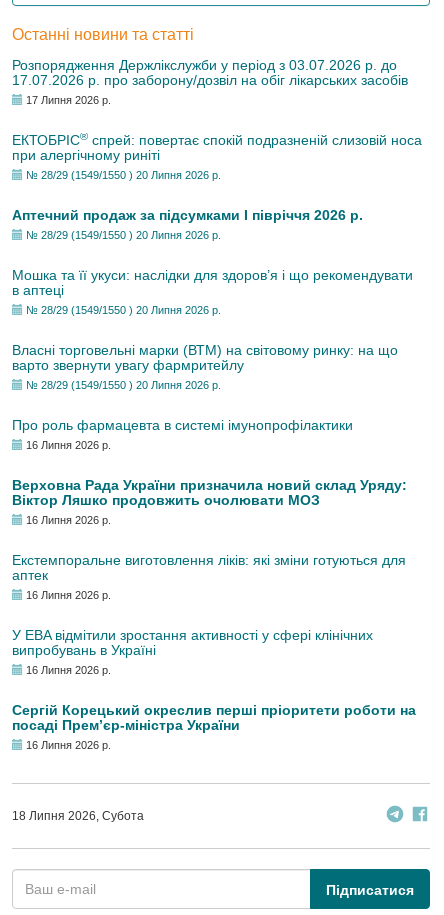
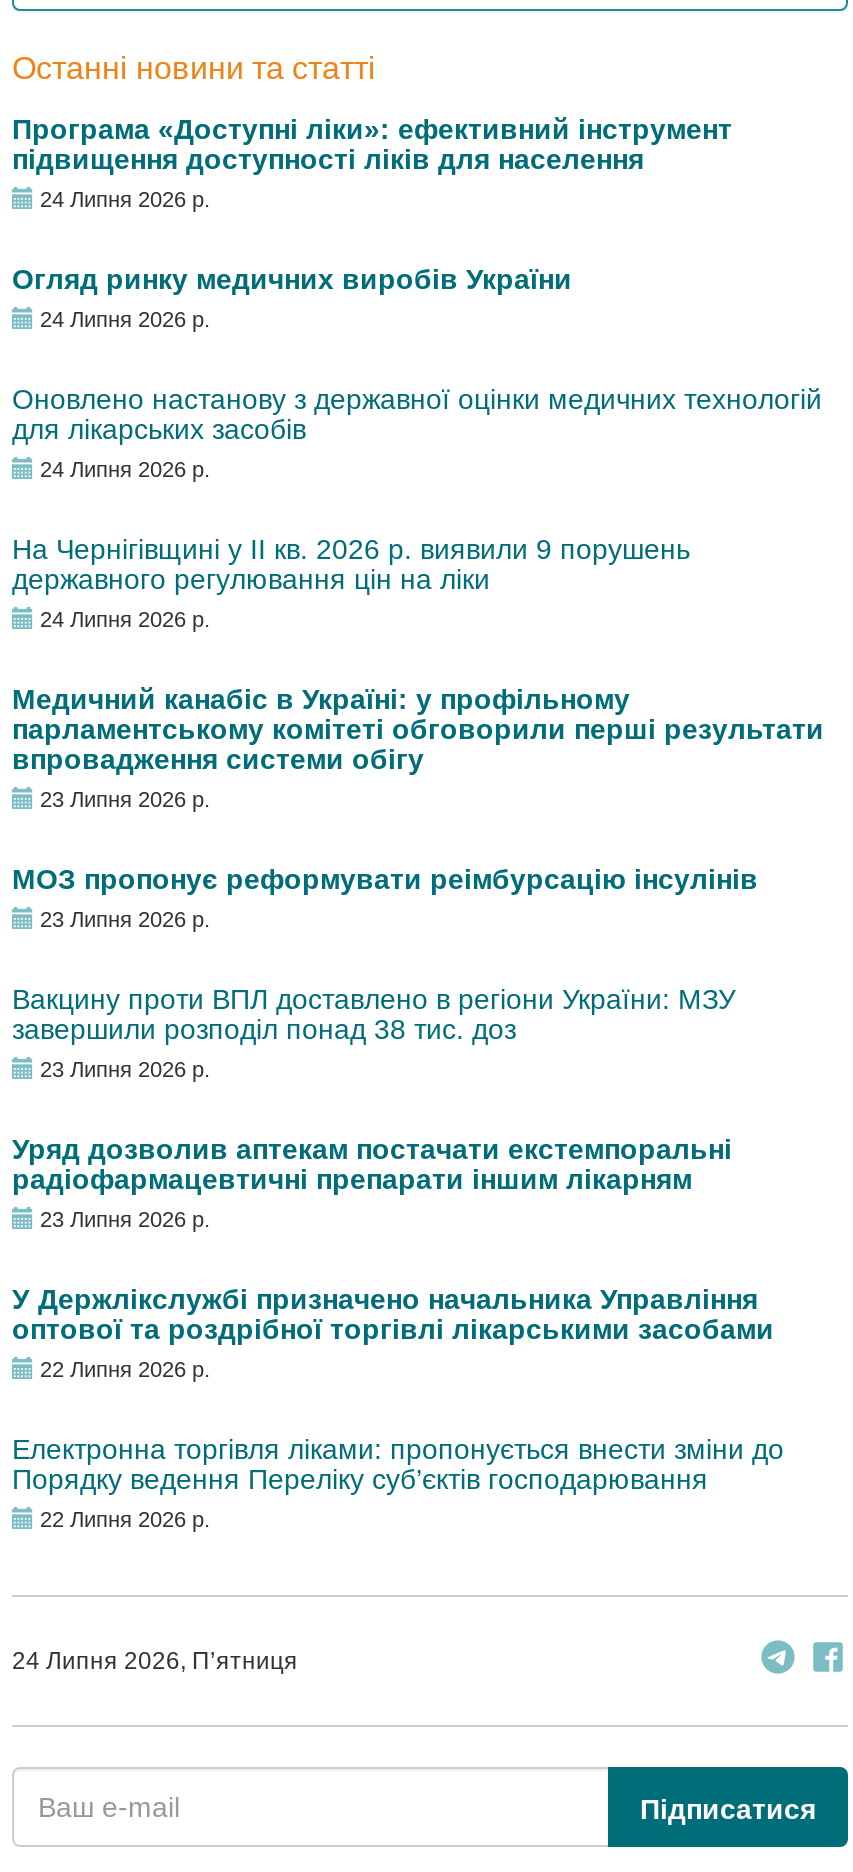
[12,57,408,106] Розпорядження Держлікслужби у період з 03.07.2026 р. до | 17.07.2026 р. про заборону/дозвіл на обіг лікарських засобів | 17 Липня 2026 р. -> [12,113,732,211] Програма «Доступні ліки»: ефективний інструмент | підвищення доступності ліків для населення | 24 Липня 2026 р.
[12,130,422,181] ЕКТОБРІС® спрей: повертає спокій подразненій слизовій носа | при алергічному риніті | № 28/29 (1549/1550 ) 20 Липня 2026 р. -> [12,263,572,331] Огляд ринку медичних виробів України | 24 Липня 2026 р.
[12,207,363,241] Аптечний продаж за підсумками І півріччя 2026 р. | № 28/29 (1549/1550 ) 20 Липня 2026 р. -> [12,383,822,481] Оновлено настанову з державної оцінки медичних технологій | для лікарських засобів | 24 Липня 2026 р.
[12,267,413,316] Мошка та її укуси: наслідки для здоров’я і що рекомендувати | в аптеці | № 28/29 (1549/1550 ) 20 Липня 2026 р. -> [12,533,690,631] На Чернігівщині у ІІ кв. 2026 р. виявили 9 порушень | державного регулювання цін на ліки | 24 Липня 2026 р.
[12,342,398,391] Власні торговельні марки (ВТМ) на світовому ринку: на що | варто звернути увагу фармритейлу | № 28/29 (1549/1550 ) 20 Липня 2026 р. -> [12,683,824,811] Медичний канабіс в Україні: у профільному | парламентському комітеті обговорили перші результати | впровадження системи обігу | 23 Липня 2026 р.
[12,417,353,451] Про роль фармацевта в системі імунопрофілактики | 16 Липня 2026 р. -> [12,863,758,931] МОЗ пропонує реформувати реімбурсацію інсулінів | 23 Липня 2026 р.
[12,477,407,526] Верховна Рада України призначила новий склад Уряду: | Віктор Ляшко продовжить очолювати МОЗ | 16 Липня 2026 р. -> [12,983,736,1081] Вакцину проти ВПЛ доставлено в регіони України: МЗУ | завершили розподіл понад 38 тис. доз | 23 Липня 2026 р.
[12,552,406,601] Екстемпоральне виготовлення ліків: які зміни готуються для | аптек | 16 Липня 2026 р. -> [12,1133,732,1231] Уряд дозволив аптекам постачати екстемпоральні | радіофармацевтичні препарати іншим лікарням | 23 Липня 2026 р.
[12,627,373,676] У EBA відмітили зростання активності у сфері клінічних | випробувань в Україні | 16 Липня 2026 р. -> [12,1283,774,1381] У Держлікслужбі призначено начальника Управління | оптової та роздрібної торгівлі лікарськими засобами | 22 Липня 2026 р.
[12,702,416,751] Сергій Корецький окреслив перші пріоритети роботи на | посаді Прем’єр-міністра України | 16 Липня 2026 р. -> [12,1433,784,1531] Електронна торгівля ліками: пропонується внести зміни до | Порядку ведення Переліку суб’єктів господарювання | 22 Липня 2026 р.
[12,809,144,823] 18 Липня 2026, Субота -> [12,1647,298,1675] 24 Липня 2026, П’ятниця

